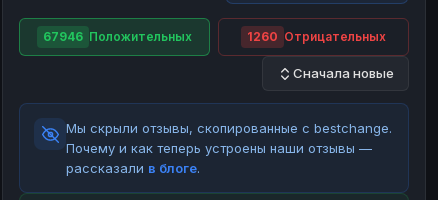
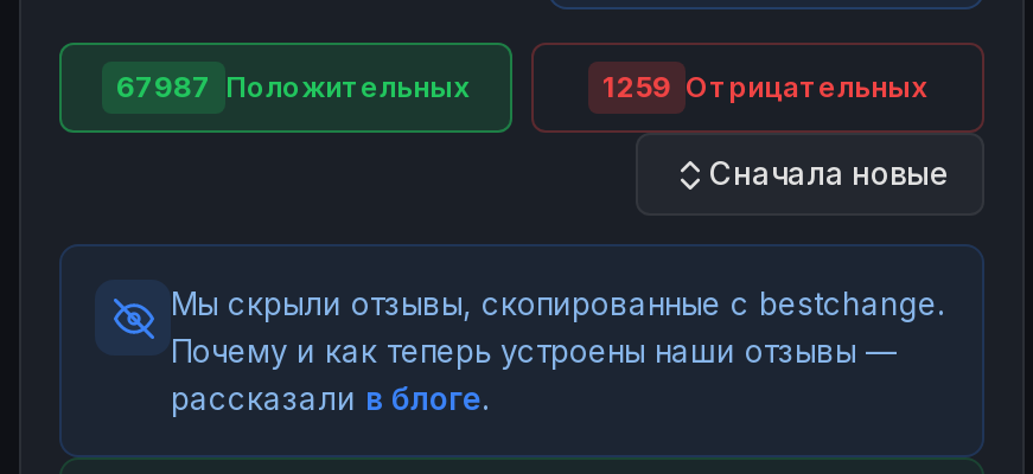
[43,29,192,44] 67946 Положительных -> [116,69,470,104] 67987 Положительных
[247,29,386,44] 1260 Отрицательных -> [602,69,927,104] 1259 Отрицательных

